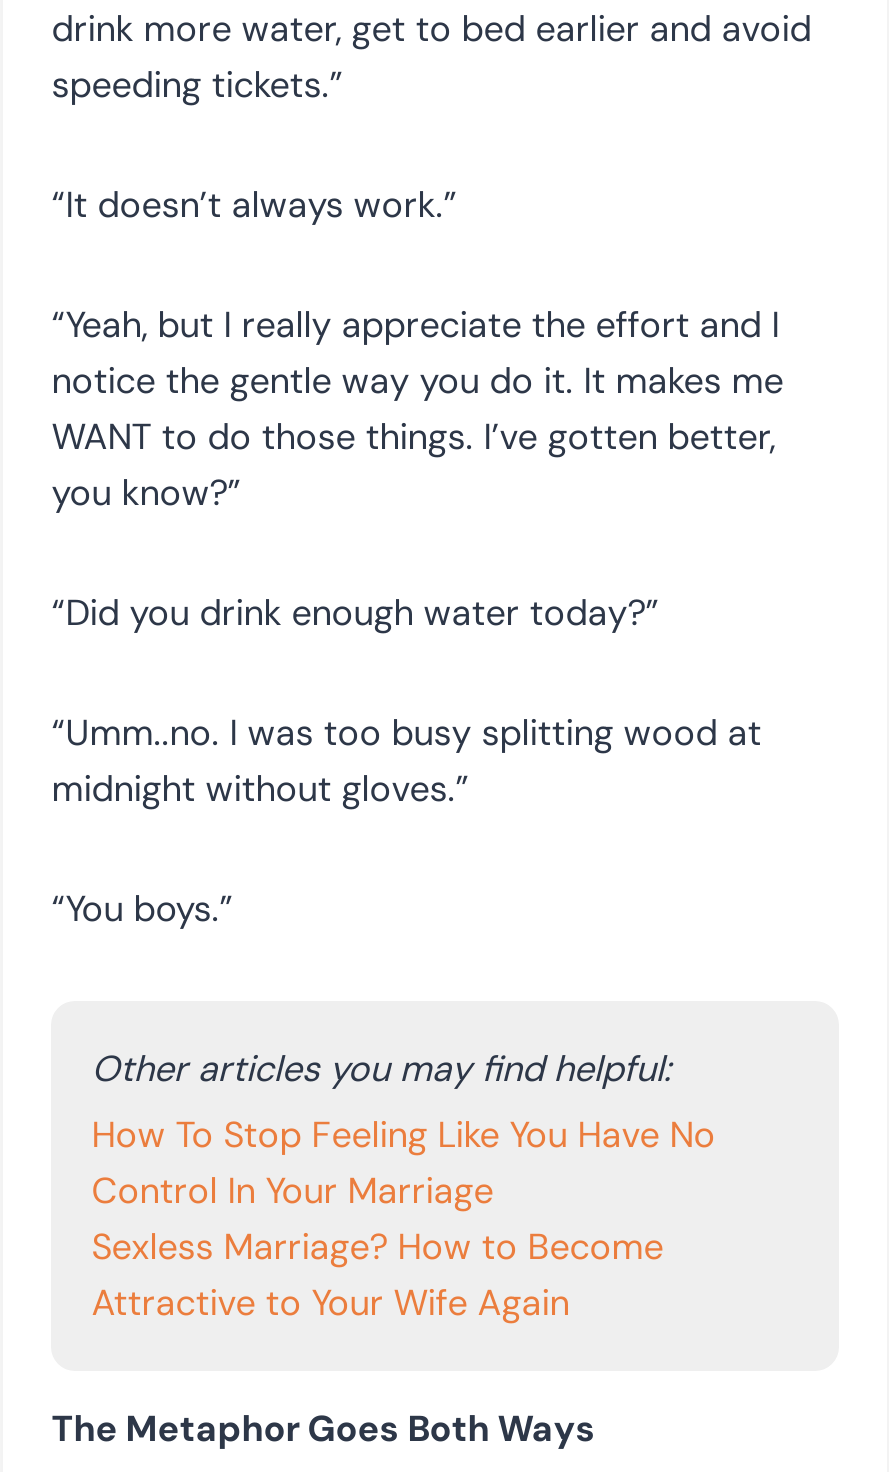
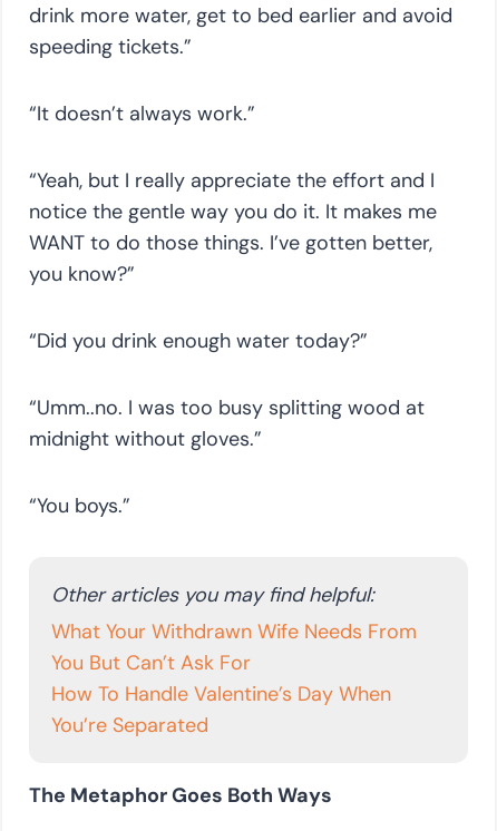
[91,1110,715,1326] How To Stop Feeling Like You Have No | Control In Your Marriage | Sexless Marriage? How to Become | Attractive to Your Wife Again -> [51,618,417,739] What Your Withdrawn Wife Needs From | You But Can’t Ask For | How To Handle Valentine’s Day When | You’re Separated

